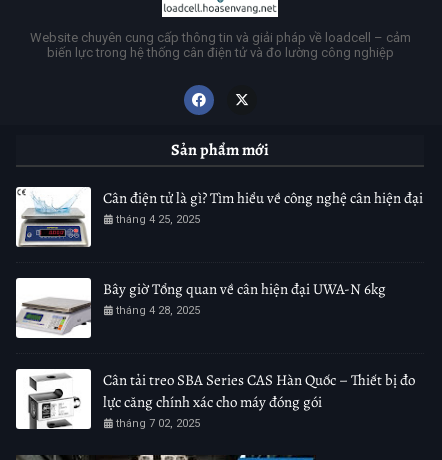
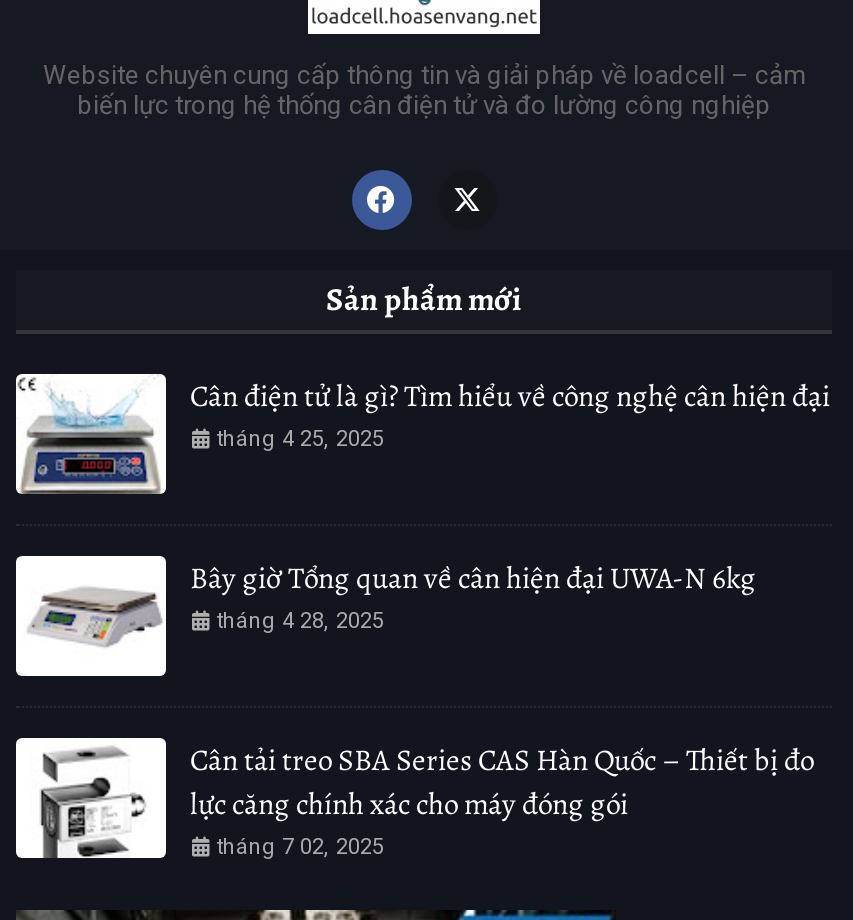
[16,294,91,335] [image] -> [18,586,166,668] [image]

